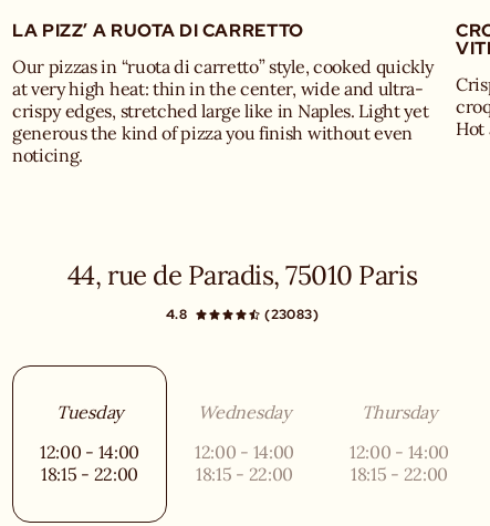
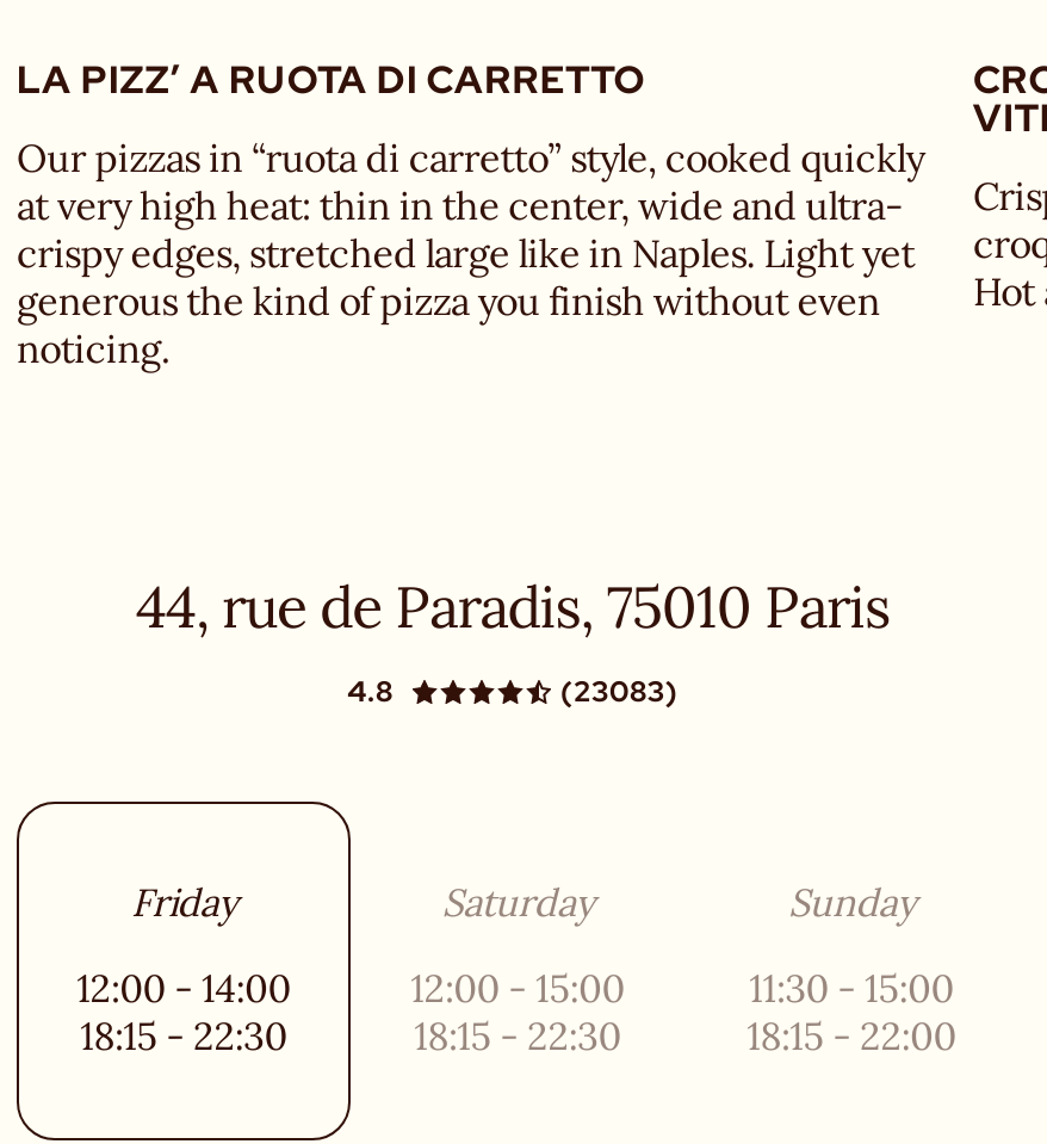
[57,401,123,422] Tuesday -> [131,880,236,926] Friday
[198,401,290,422] Wednesday -> [442,880,593,926] Saturday
[362,401,437,422] Thursday -> [788,880,915,926] Sunday
[195,441,294,484] 12:00 - 14:00 | 18:15 - 22:00 -> [410,966,625,1059] 12:00 - 15:00 | 18:15 - 22:30
[350,441,449,462] 12:00 - 14:00 -> [749,966,954,1012] 11:30 - 15:00
[41,463,138,484] 18:15 - 22:00 -> [80,1014,287,1059] 18:15 - 22:30

